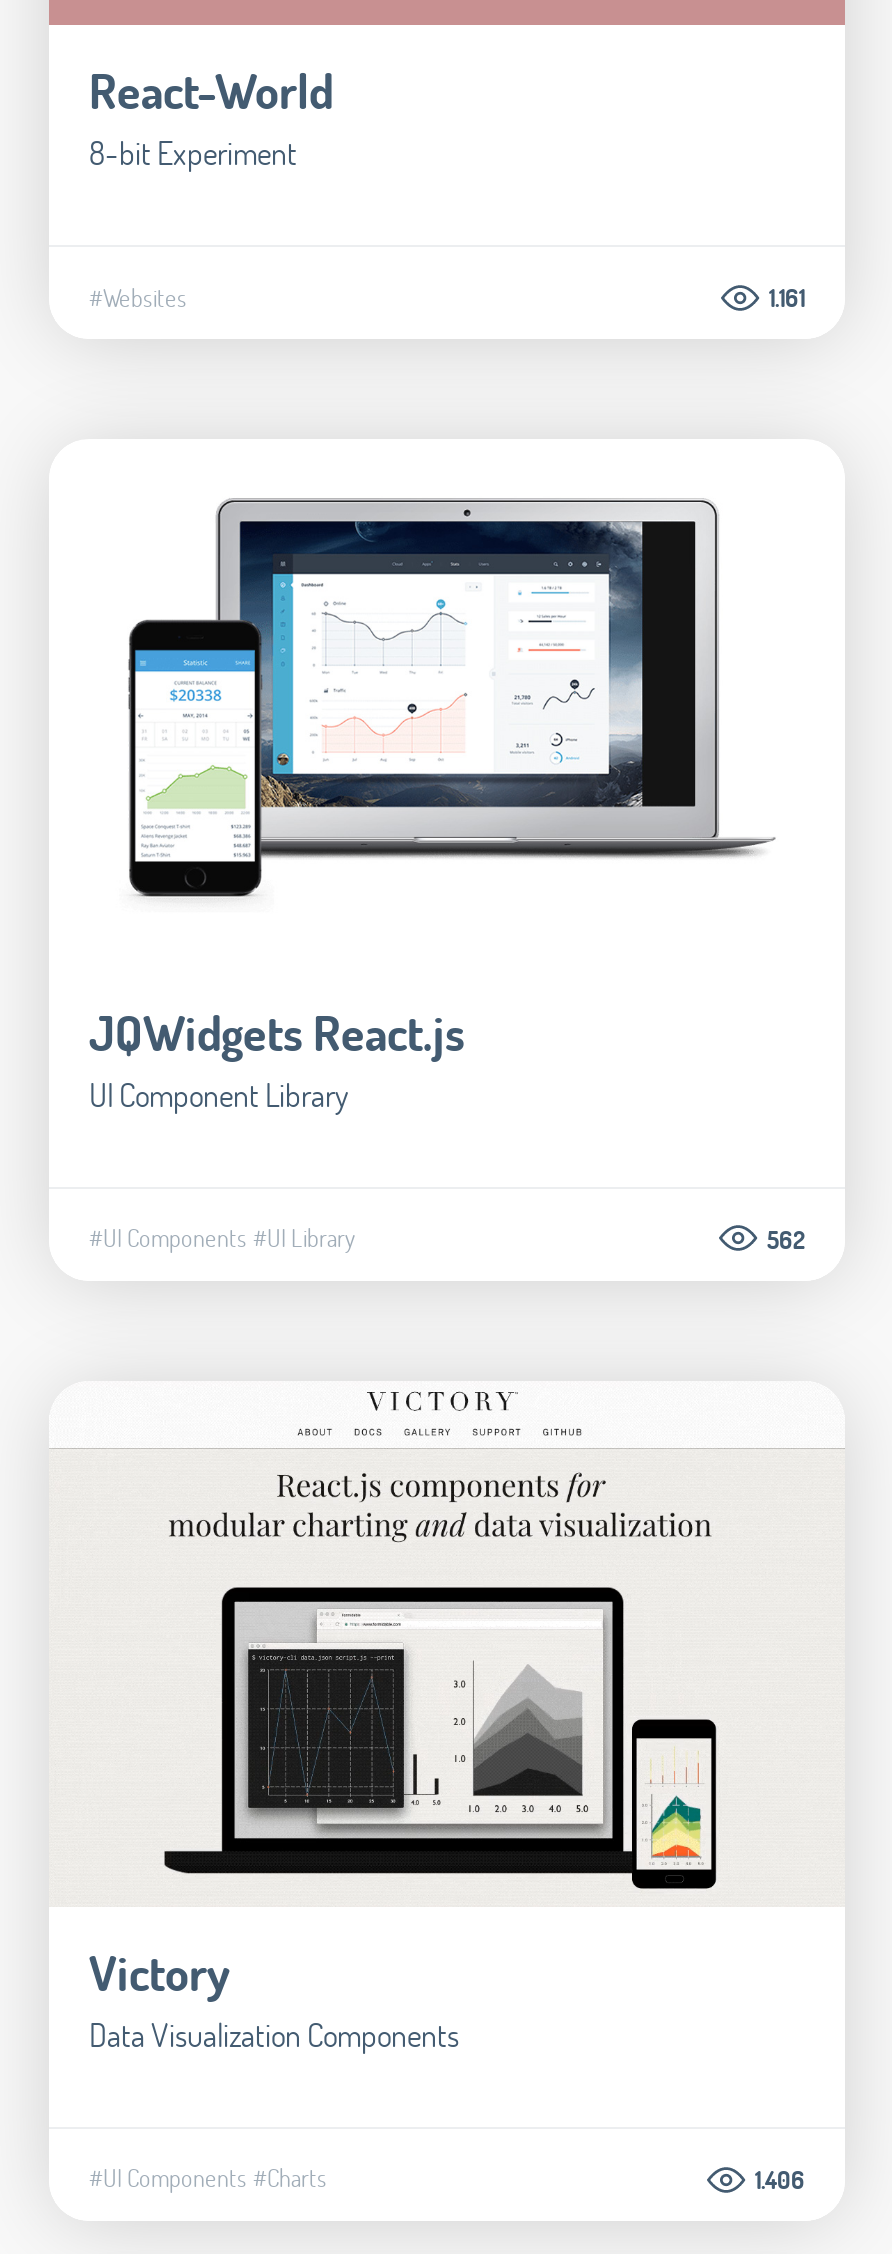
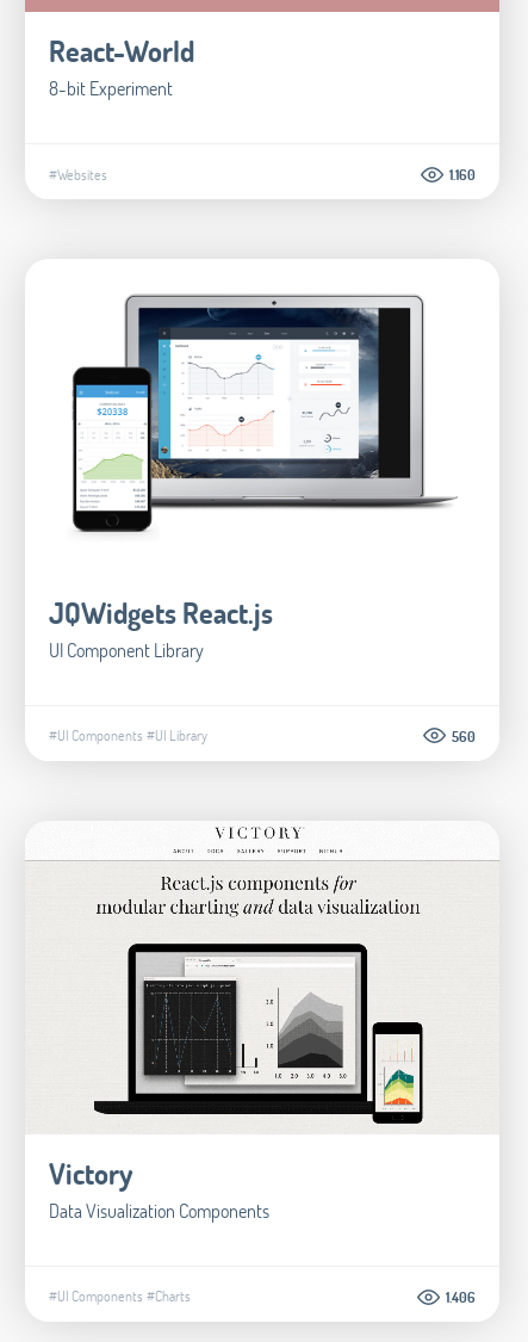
[769,282,805,314] 1.161 -> [449,165,476,184] 1.160
[767,1223,805,1255] 562 -> [452,726,476,745] 560

